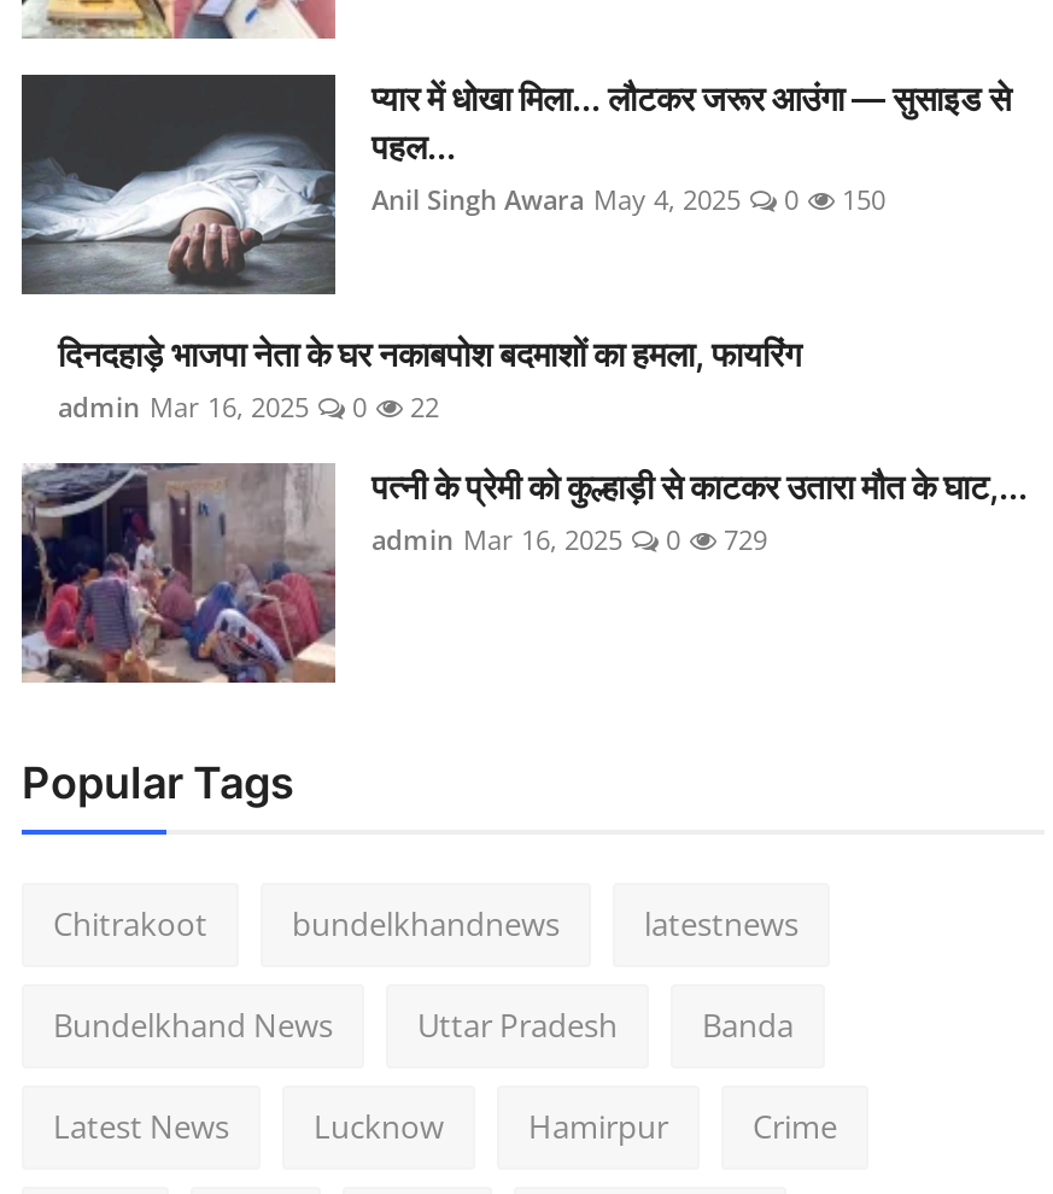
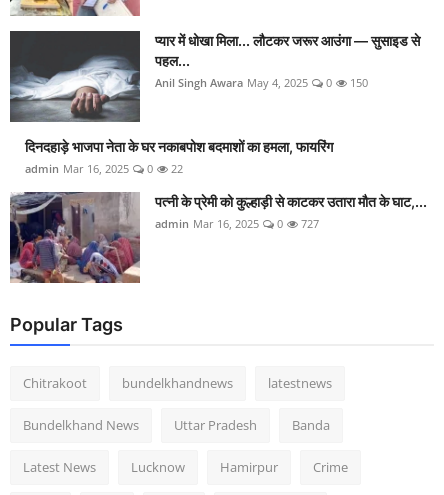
[372,522,767,558] admin Mar 16, 2025 0 729 -> [155,216,319,231] admin Mar 16, 2025 0 727

